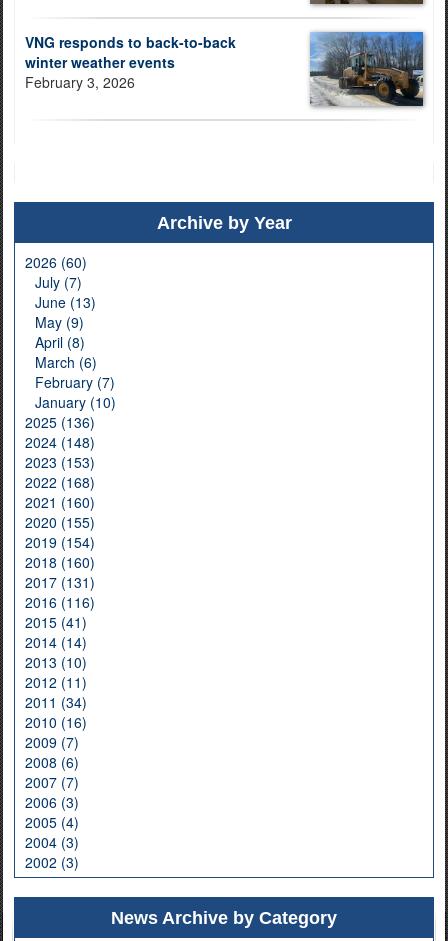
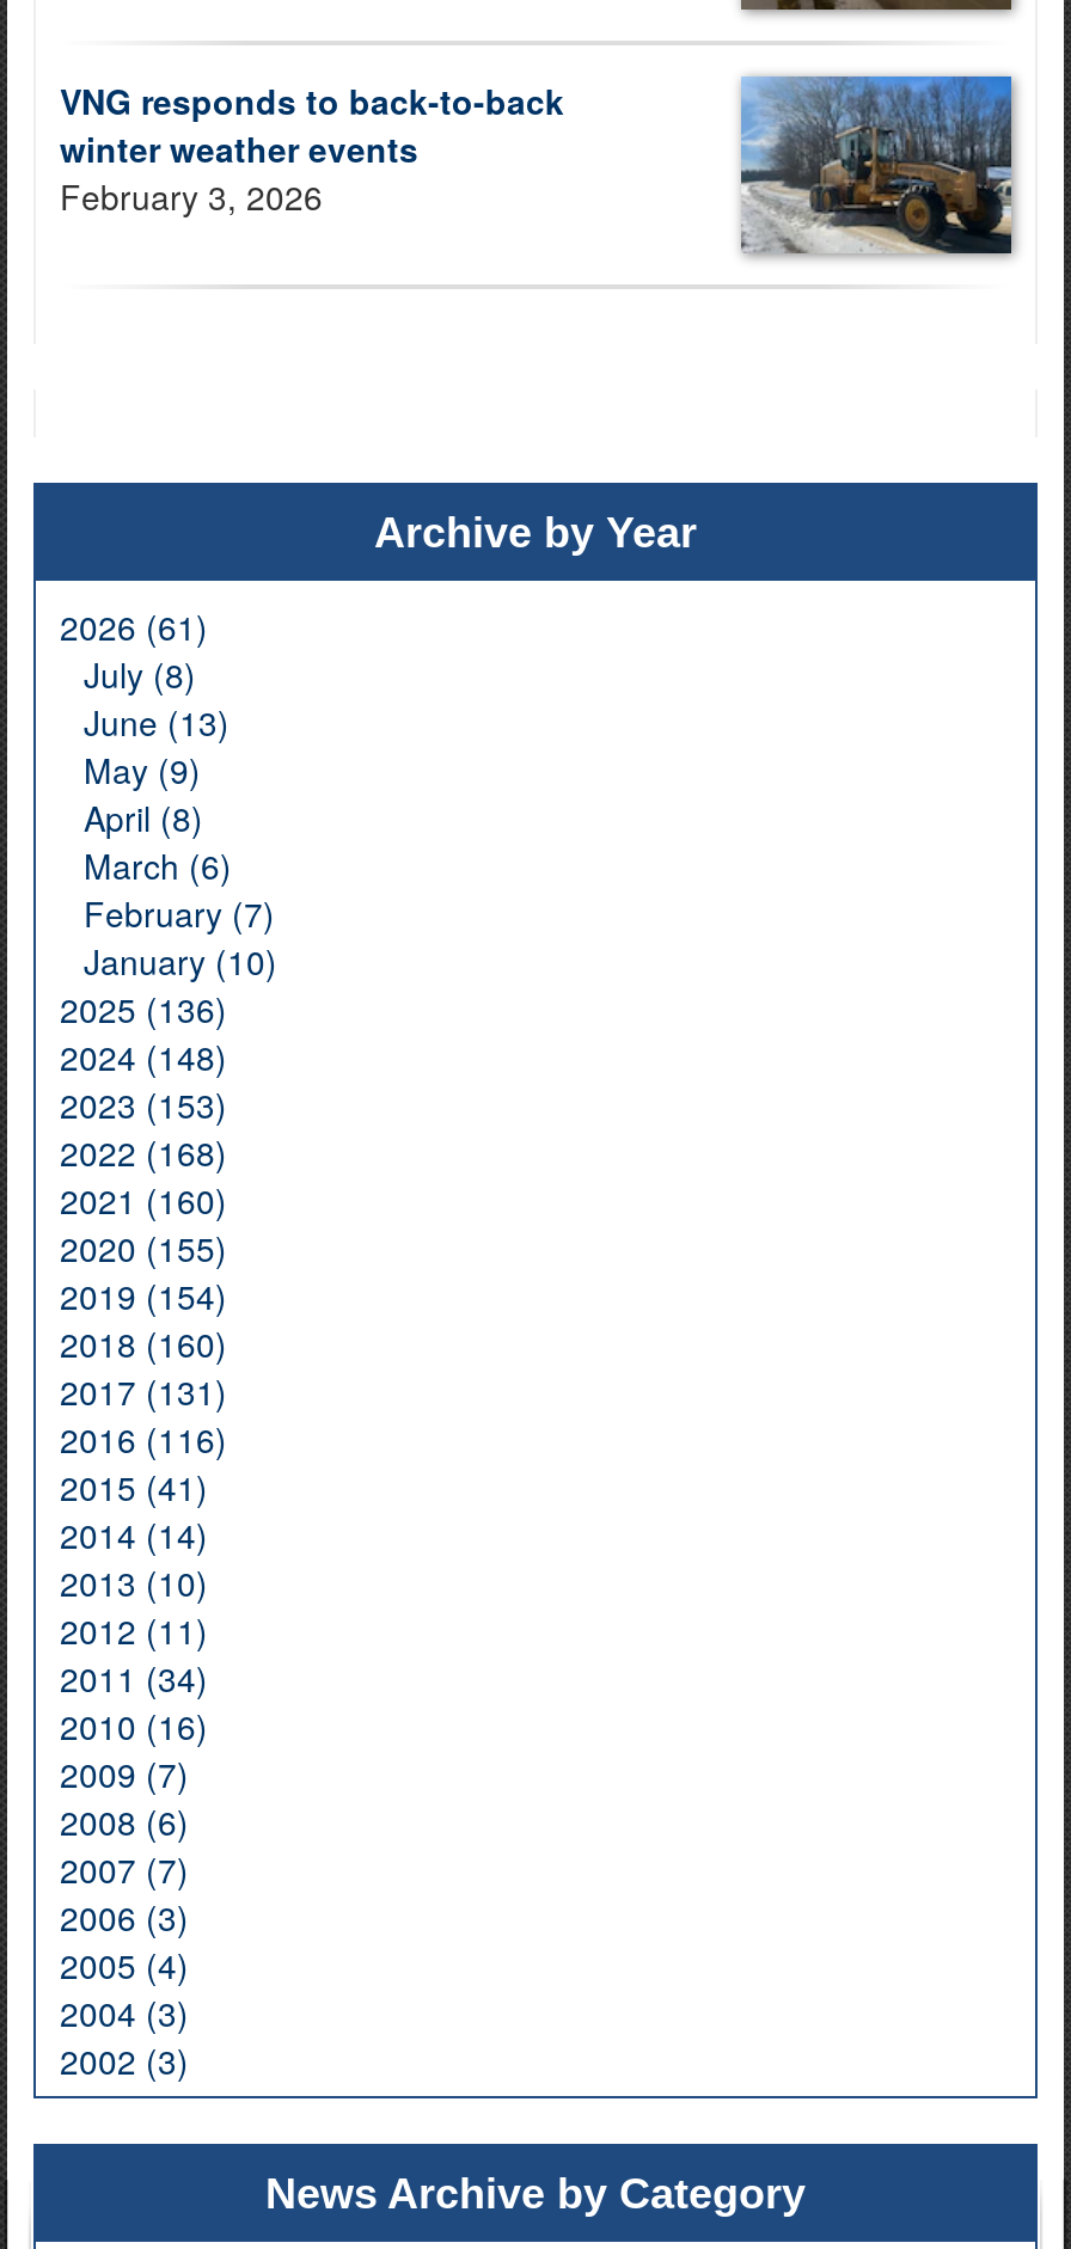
[25,252,87,272] 2026 (60) -> [60,602,208,649] 2026 (61)
[35,272,82,292] July (7) -> [84,649,196,697] July (8)

